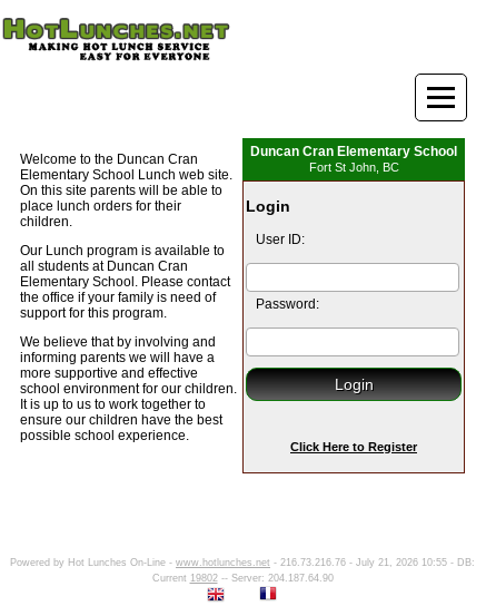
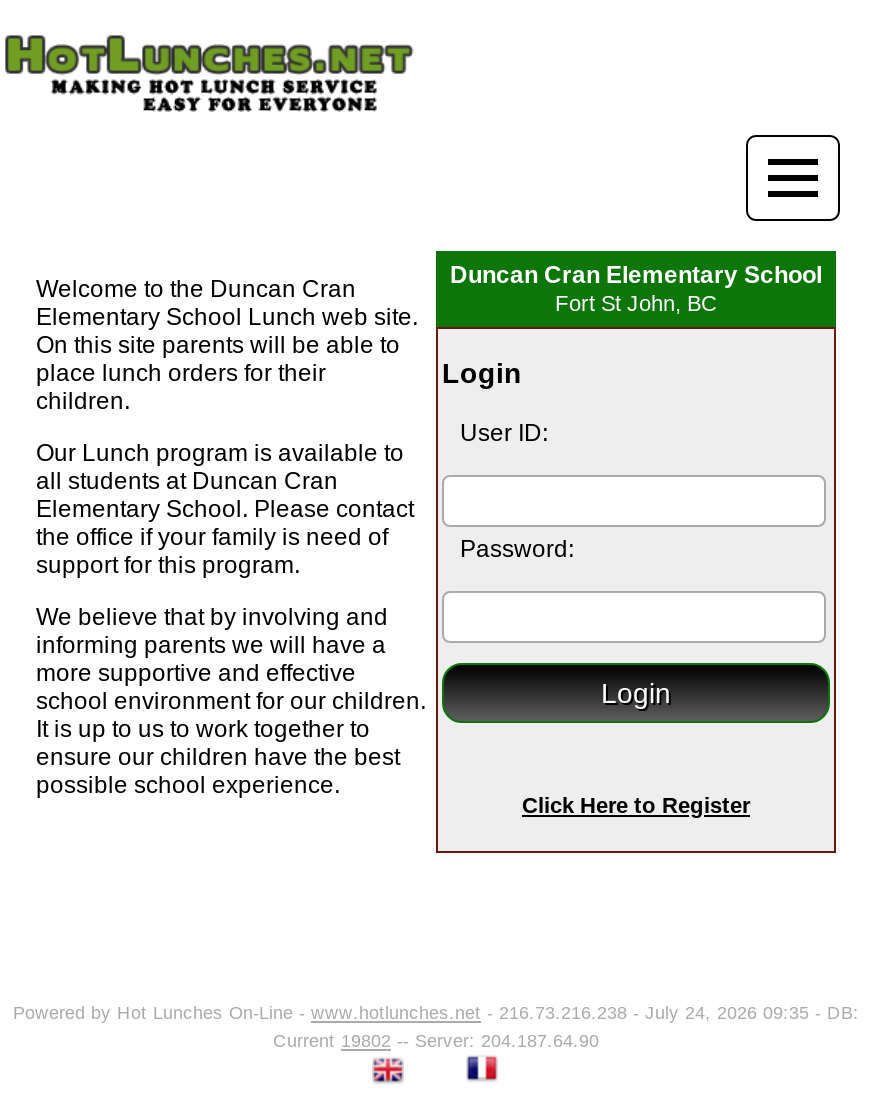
[10,557,475,568] Powered by Hot Lunches On-Line - www.hotlunches.net - 216.73.216.76 - July 21, 2026 10:55 - DB: -> [13,1003,859,1023] Powered by Hot Lunches On-Line - www.hotlunches.net - 216.73.216.238 - July 24, 2026 09:35 - DB:

